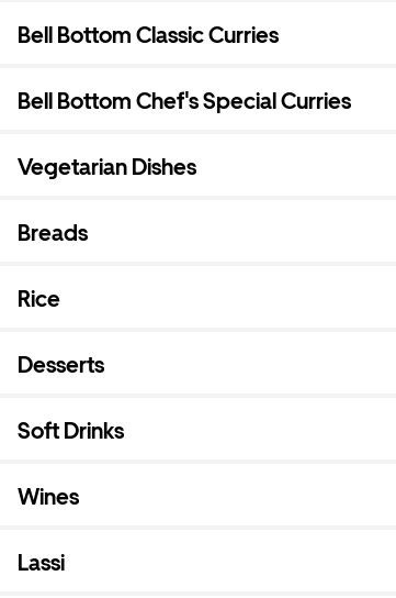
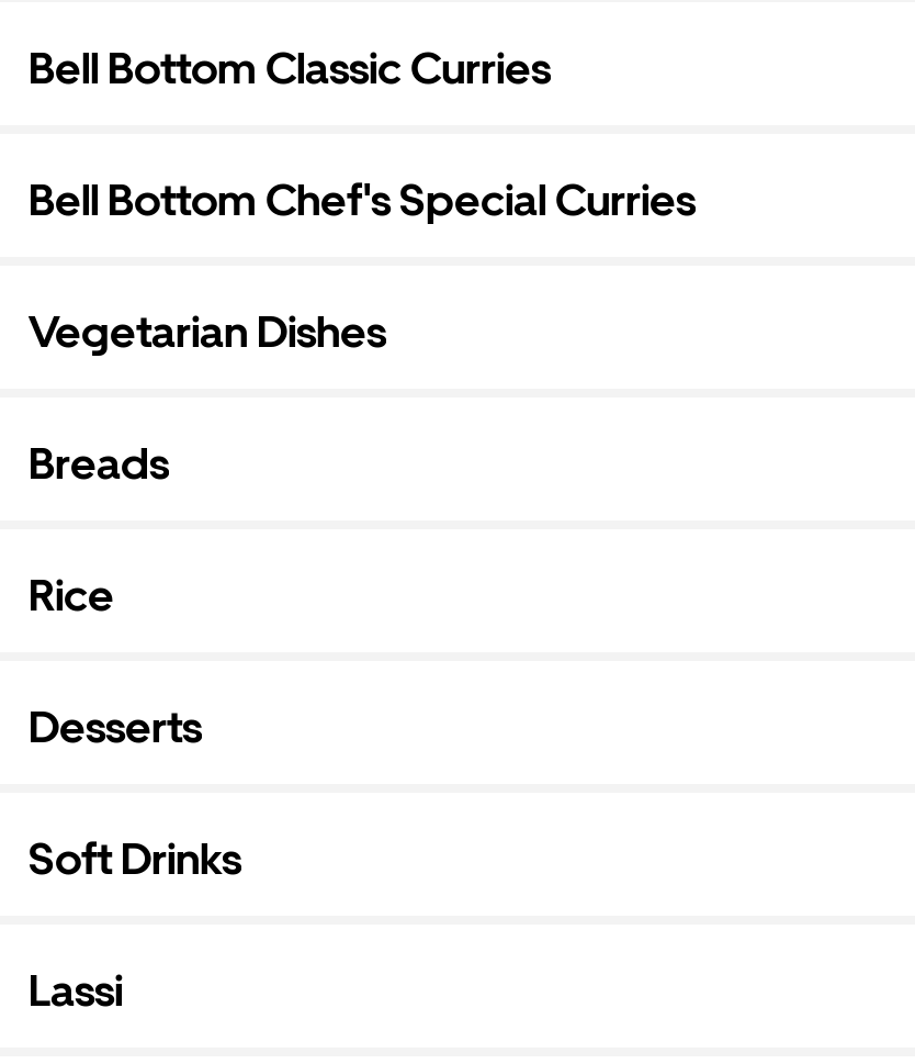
[18,483,79,510] Wines -> none

